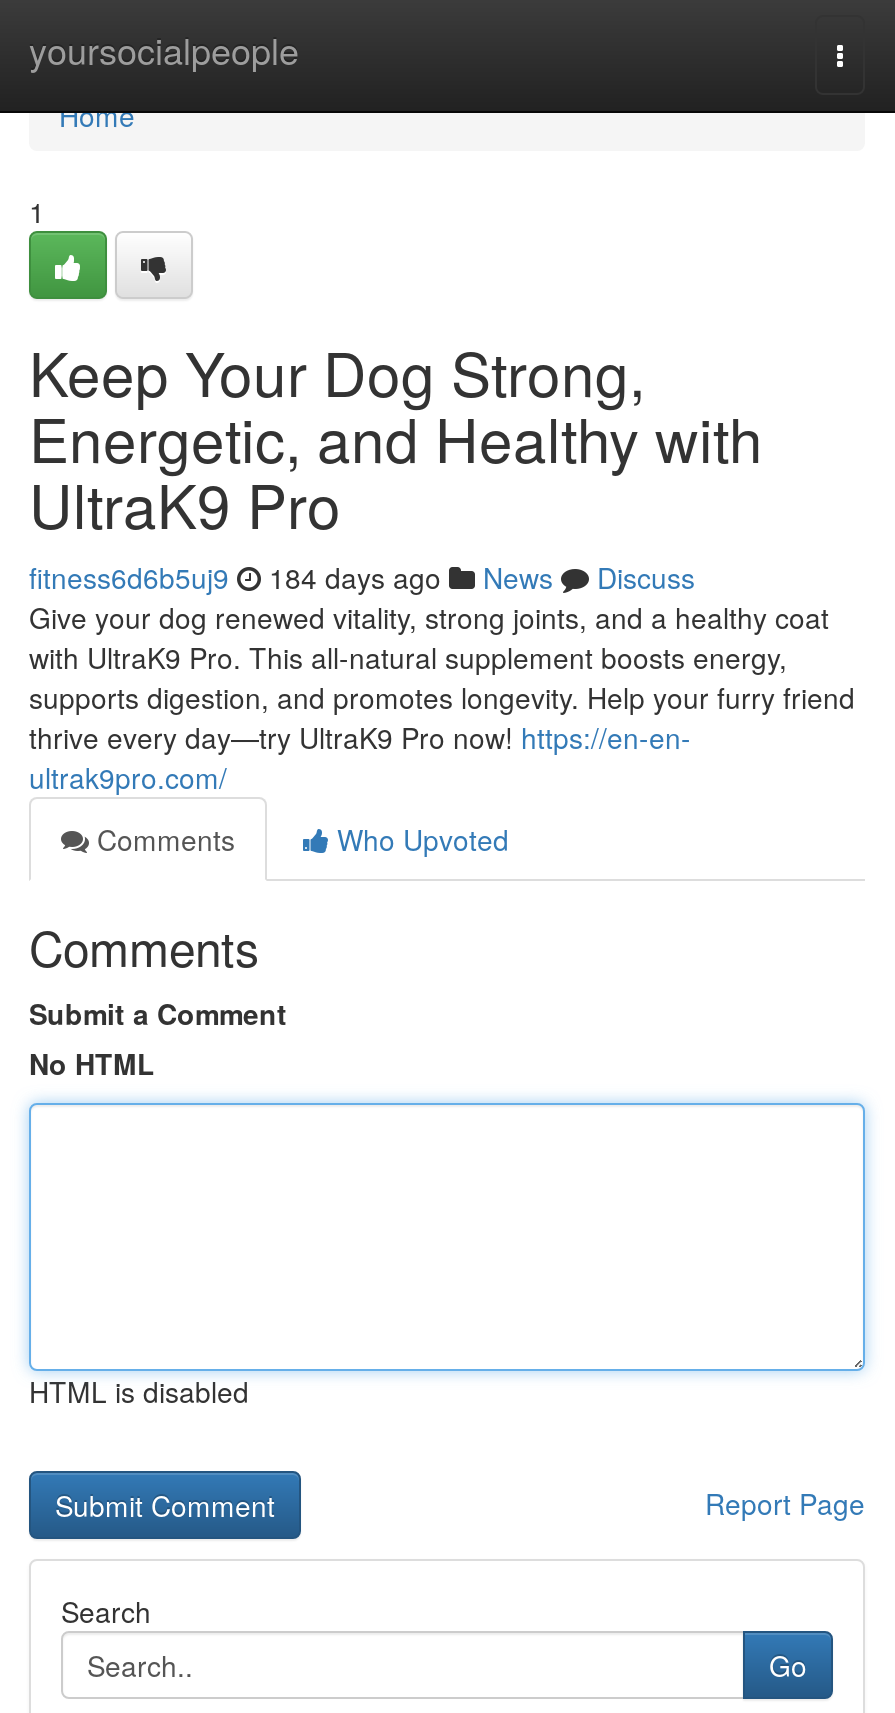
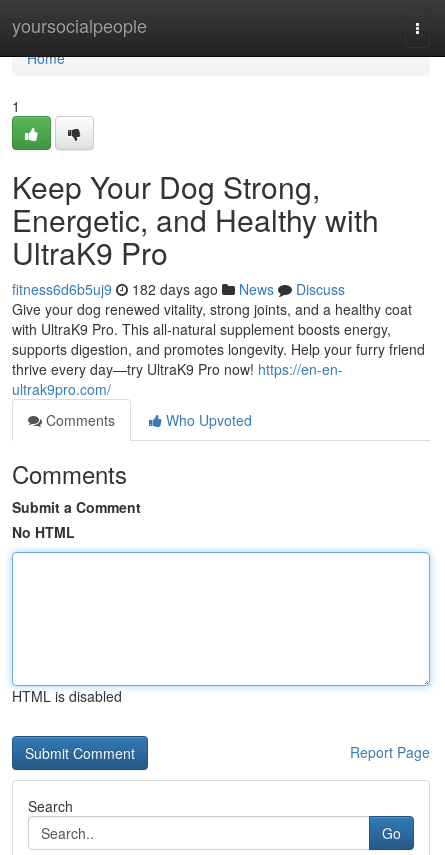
[29,557,695,597] fitness6d6b5uj9 184 days ago News Discuss -> [12,279,345,299] fitness6d6b5uj9 182 days ago News Discuss

